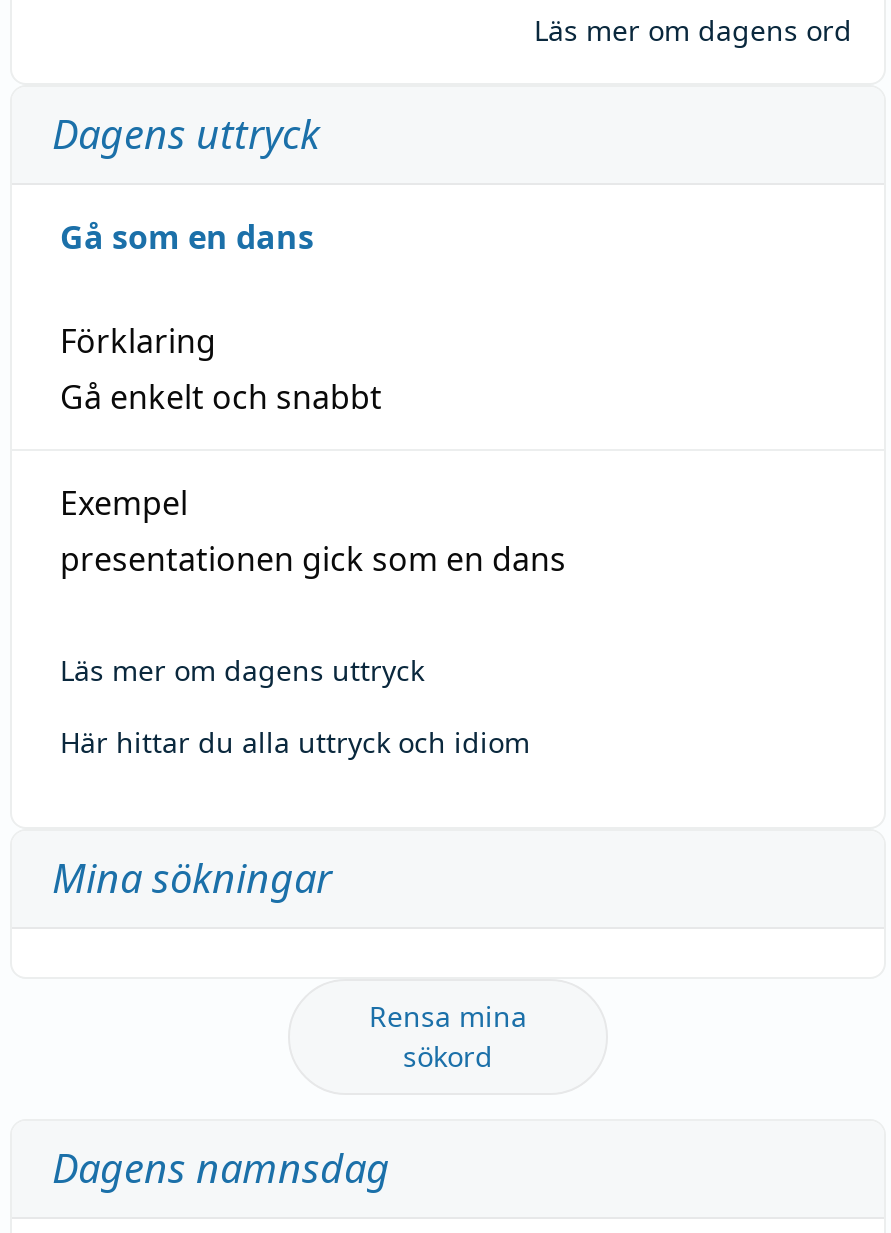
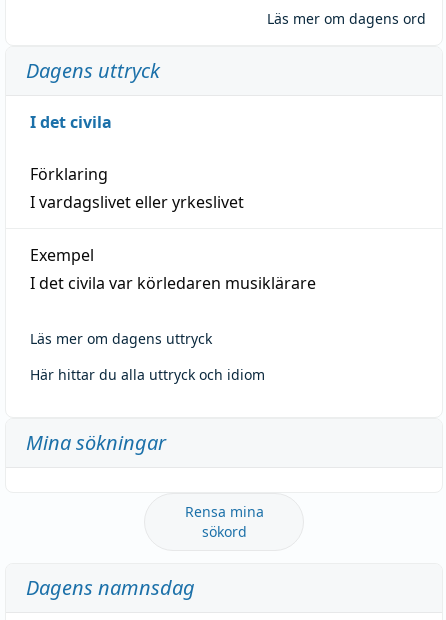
[60,214,314,258] Gå som en dans -> [30,111,112,133] I det civila
[60,374,382,418] Gå enkelt och snabbt -> [30,191,244,213] I vardagslivet eller yrkeslivet
[60,536,566,580] presentationen gick som en dans -> [30,272,316,294] I det civila var körledaren musiklärare

